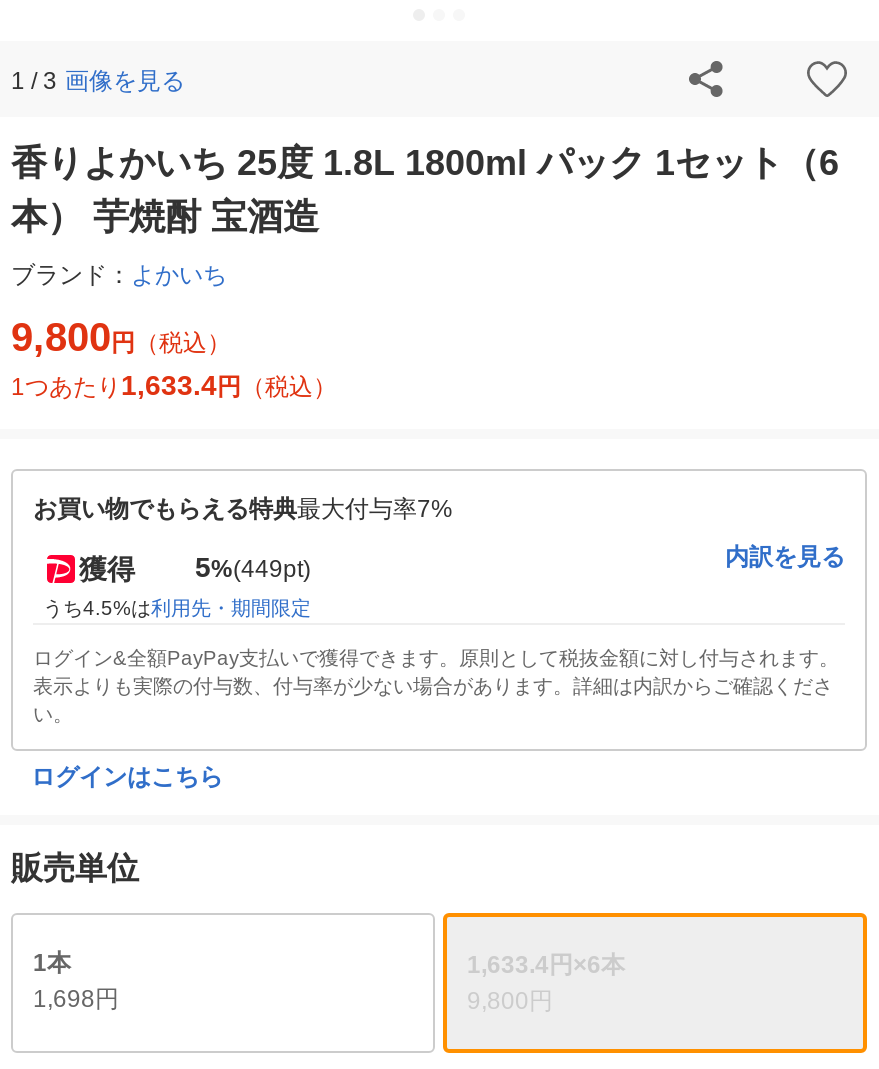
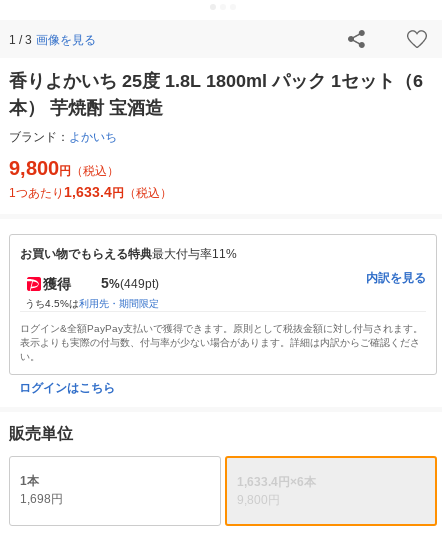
[33,496,453,524] お買い物でもらえる特典最大付与率7% -> [20,247,237,261] お買い物でもらえる特典最大付与率11%

